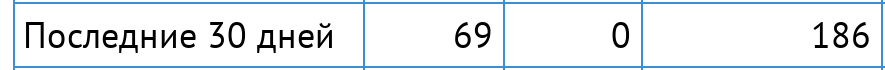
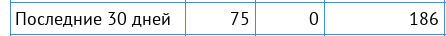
[453,12,493,58] 69 -> [230,7,250,30] 75

